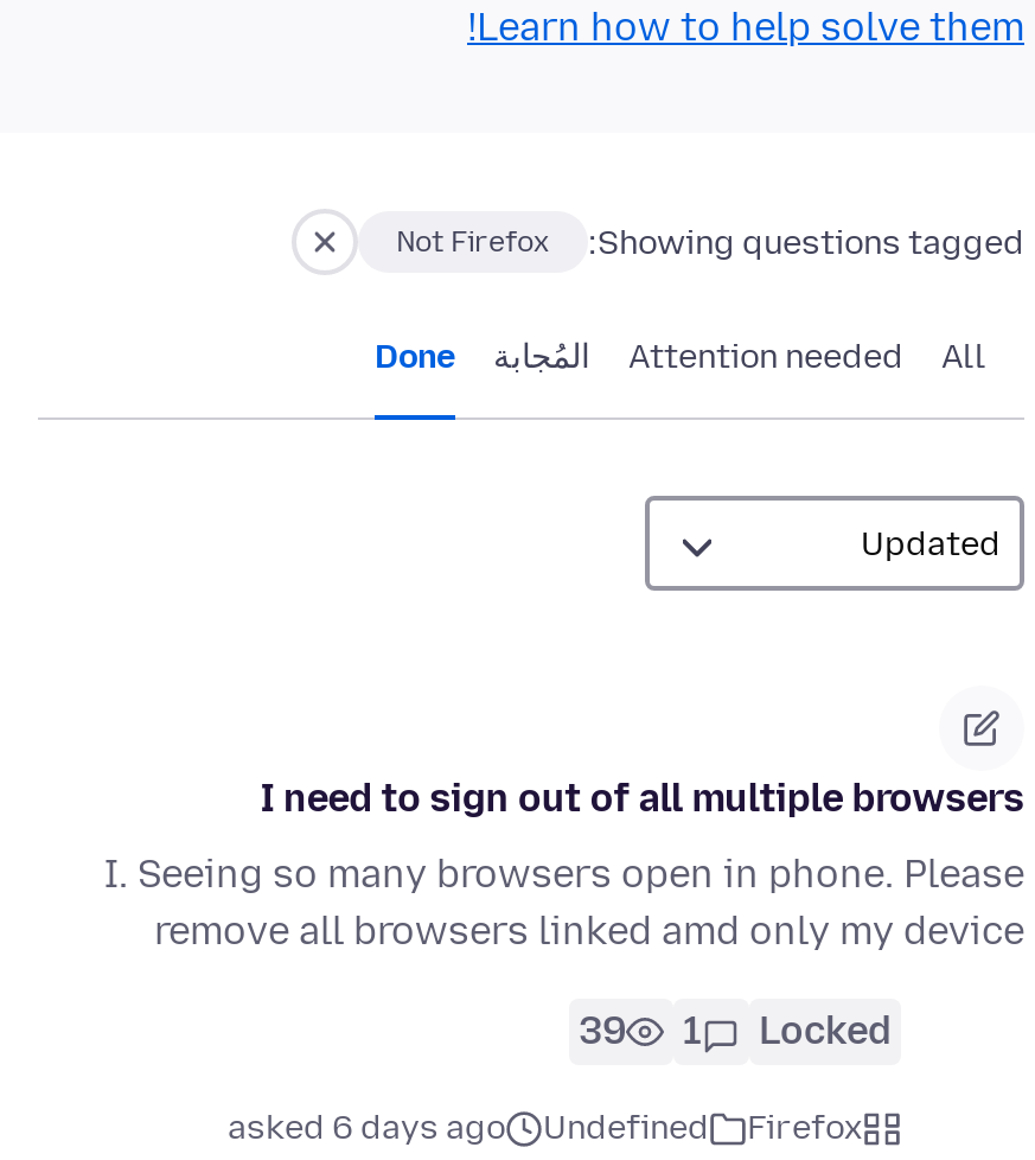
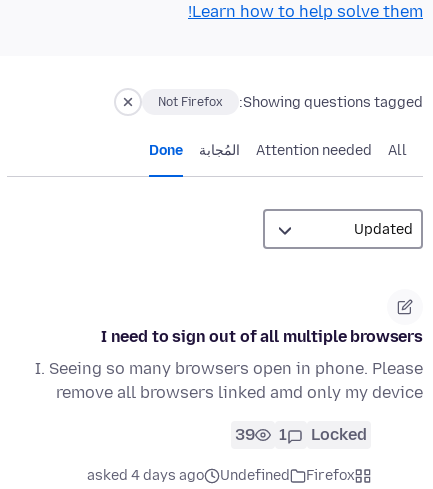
[228,1109,505,1149] asked 6 days ago -> [87,467,204,484] asked 4 days ago

